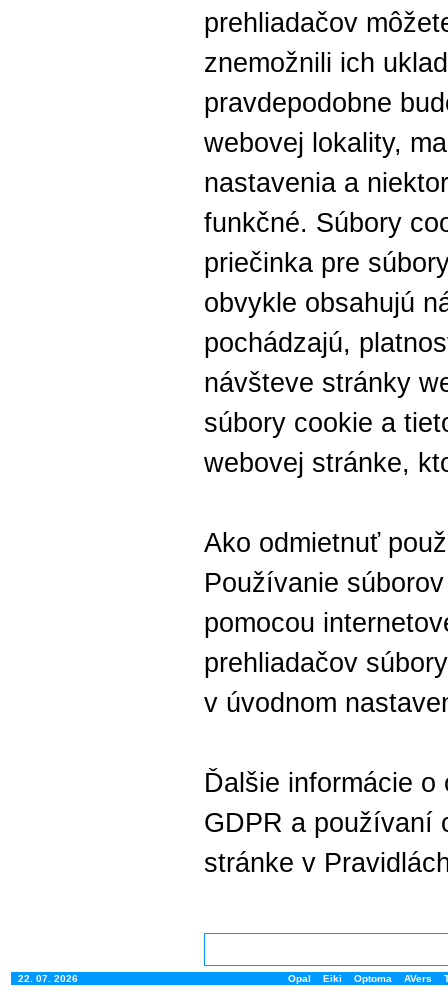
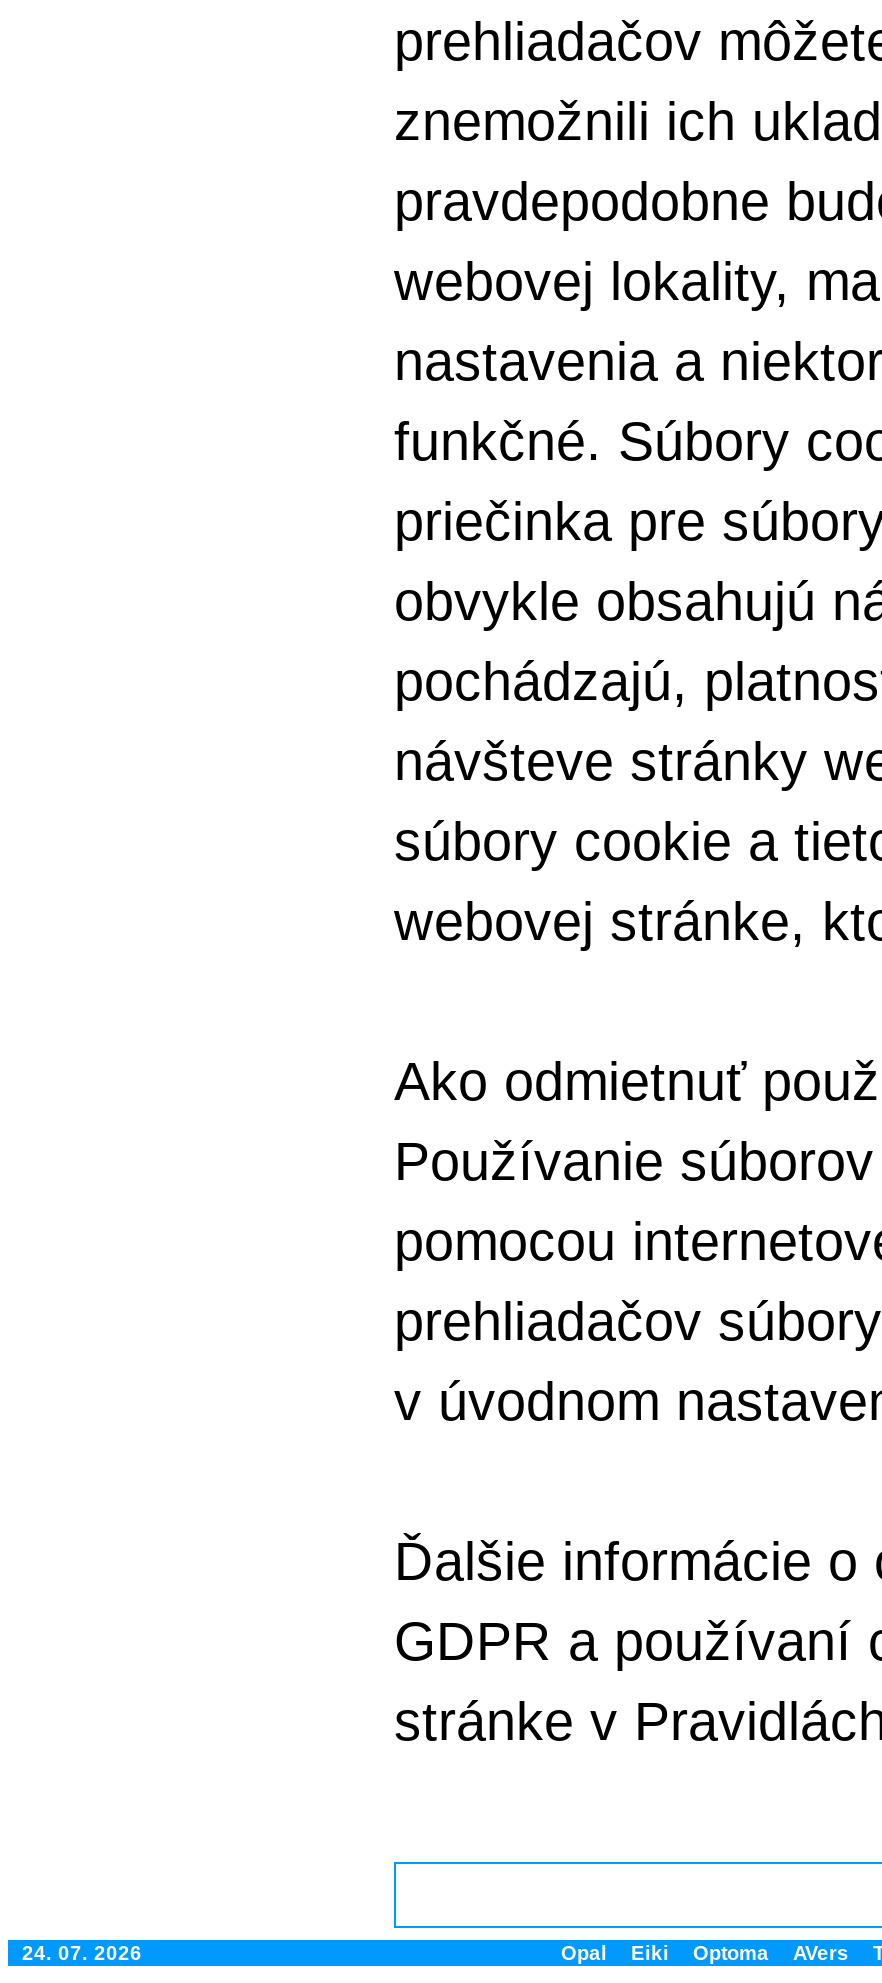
[12,973,84,984] 22. 07. 2026 -> [10,1942,154,1964] 24. 07. 2026

